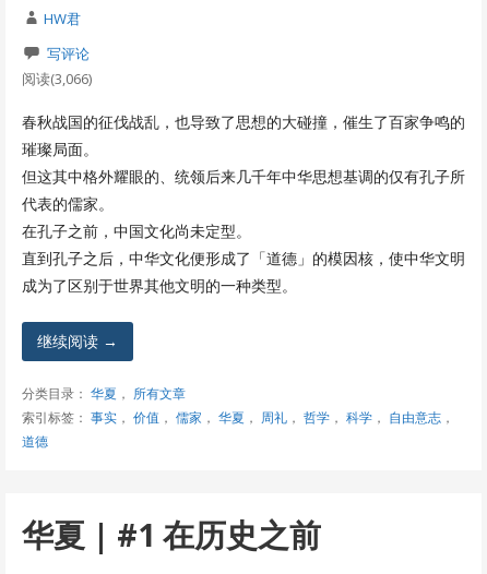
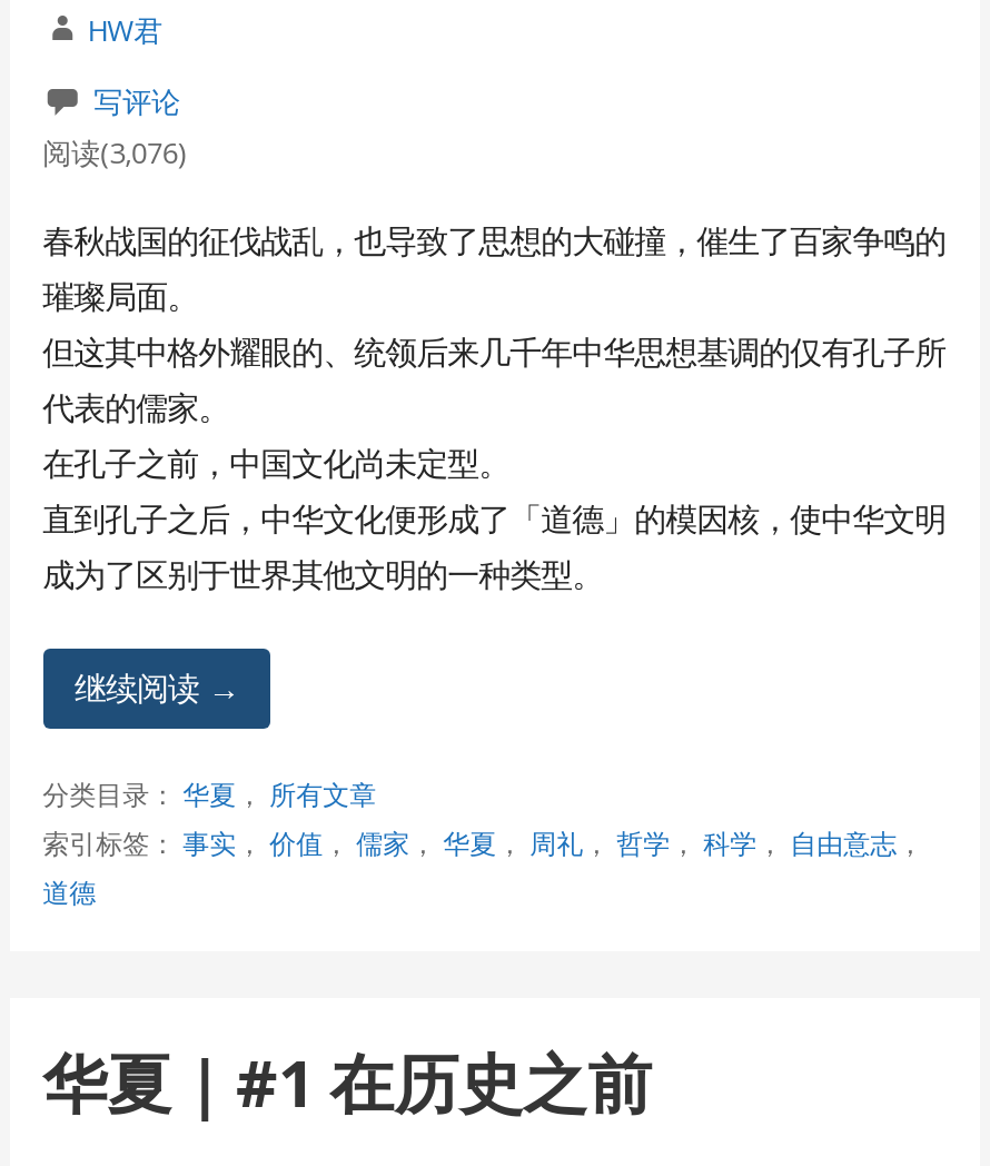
[21,69,91,89] 阅读(3,066) -> [42,133,185,173] 阅读(3,076)

